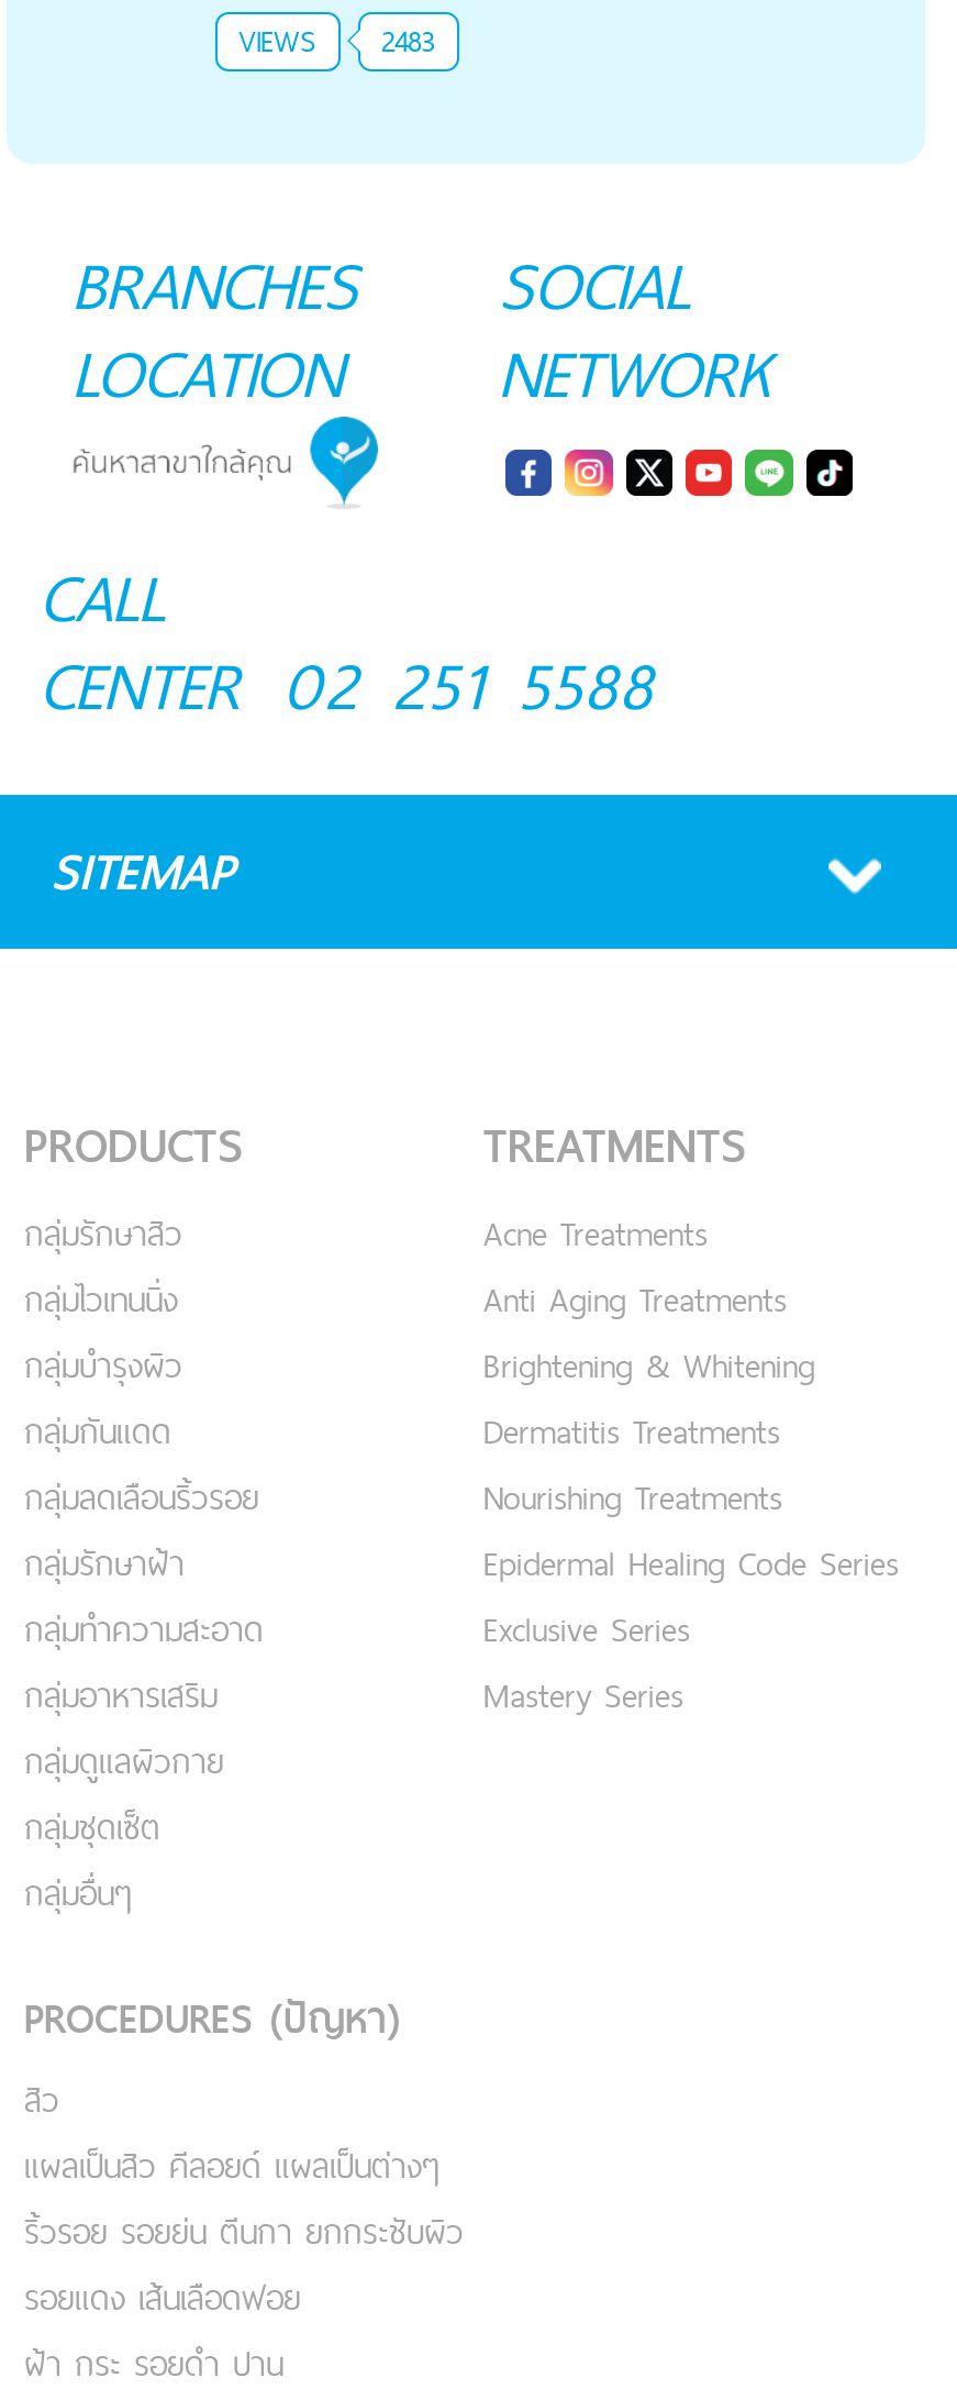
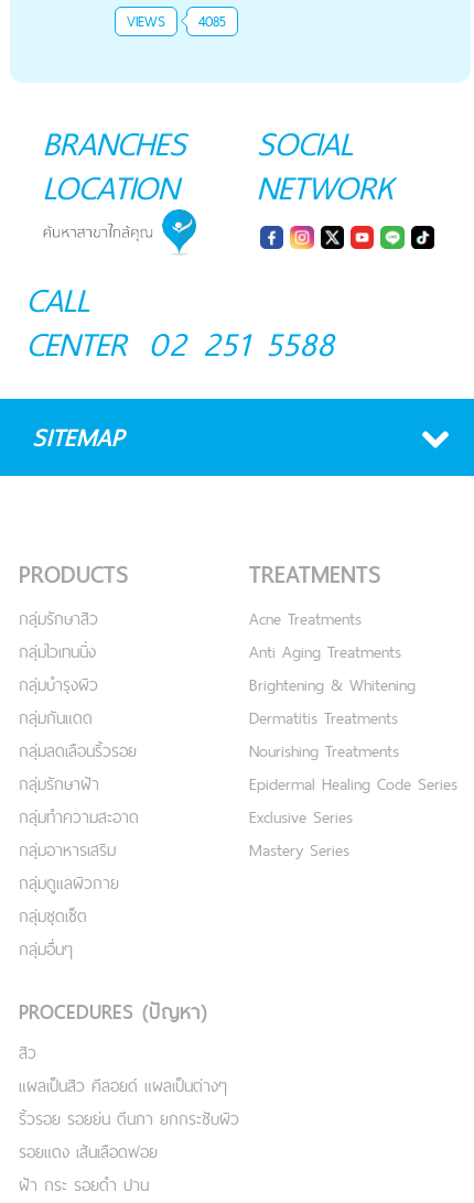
[239,15,434,64] VIEWS 2483 -> [126,8,226,32] VIEWS 4085

